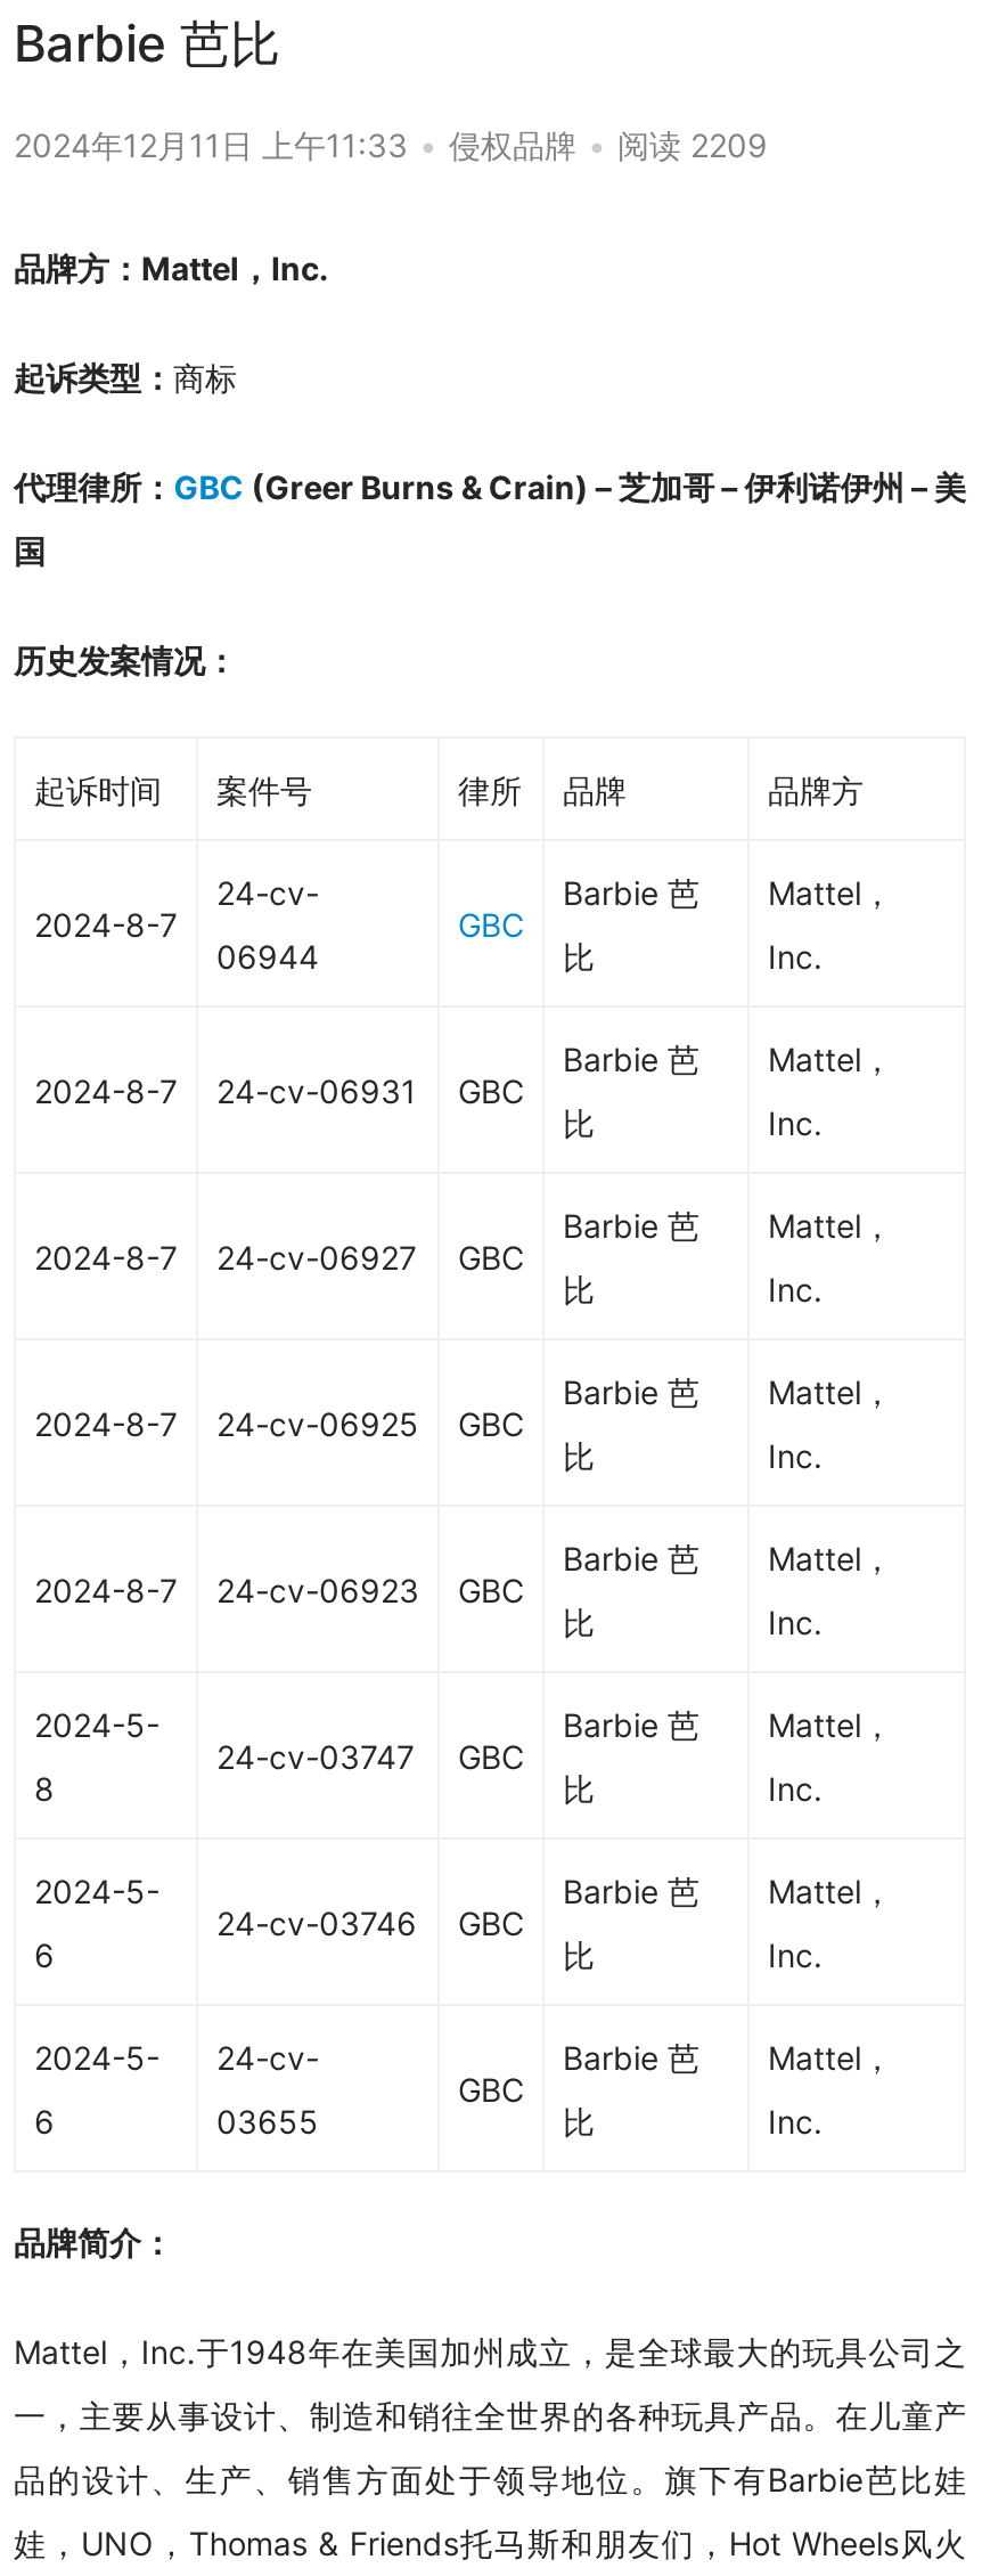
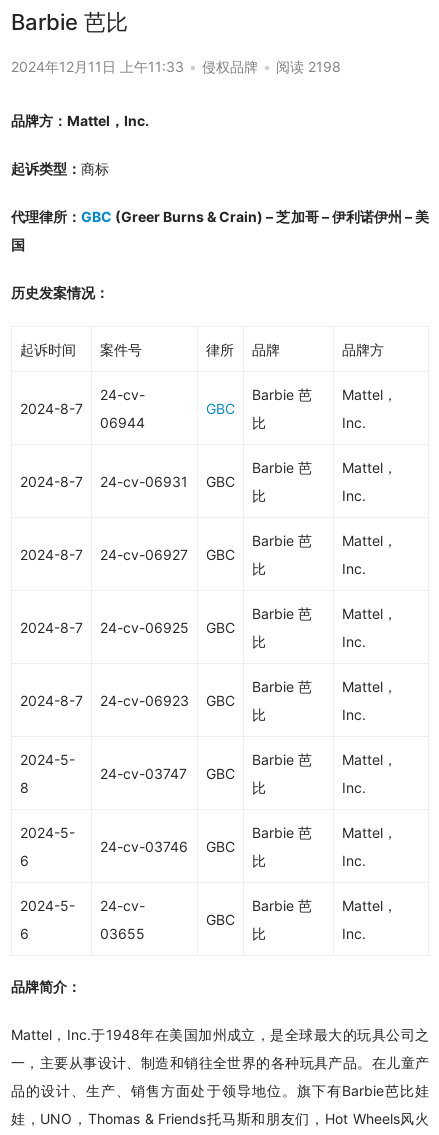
[14,126,768,165] 2024年12月11日 上午11:33 • 侵权品牌 • 阅读 2209 -> [11,58,341,75] 2024年12月11日 上午11:33 • 侵权品牌 • 阅读 2198

